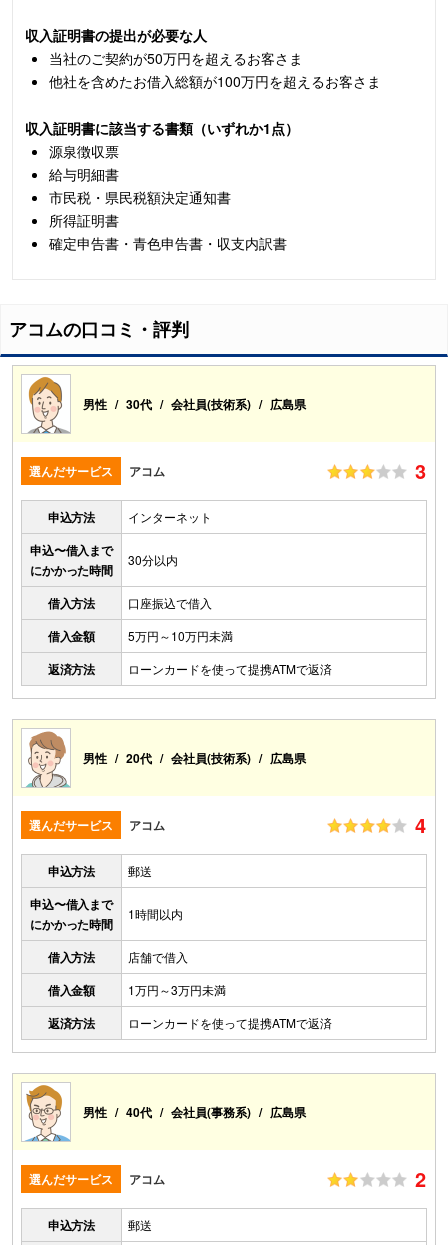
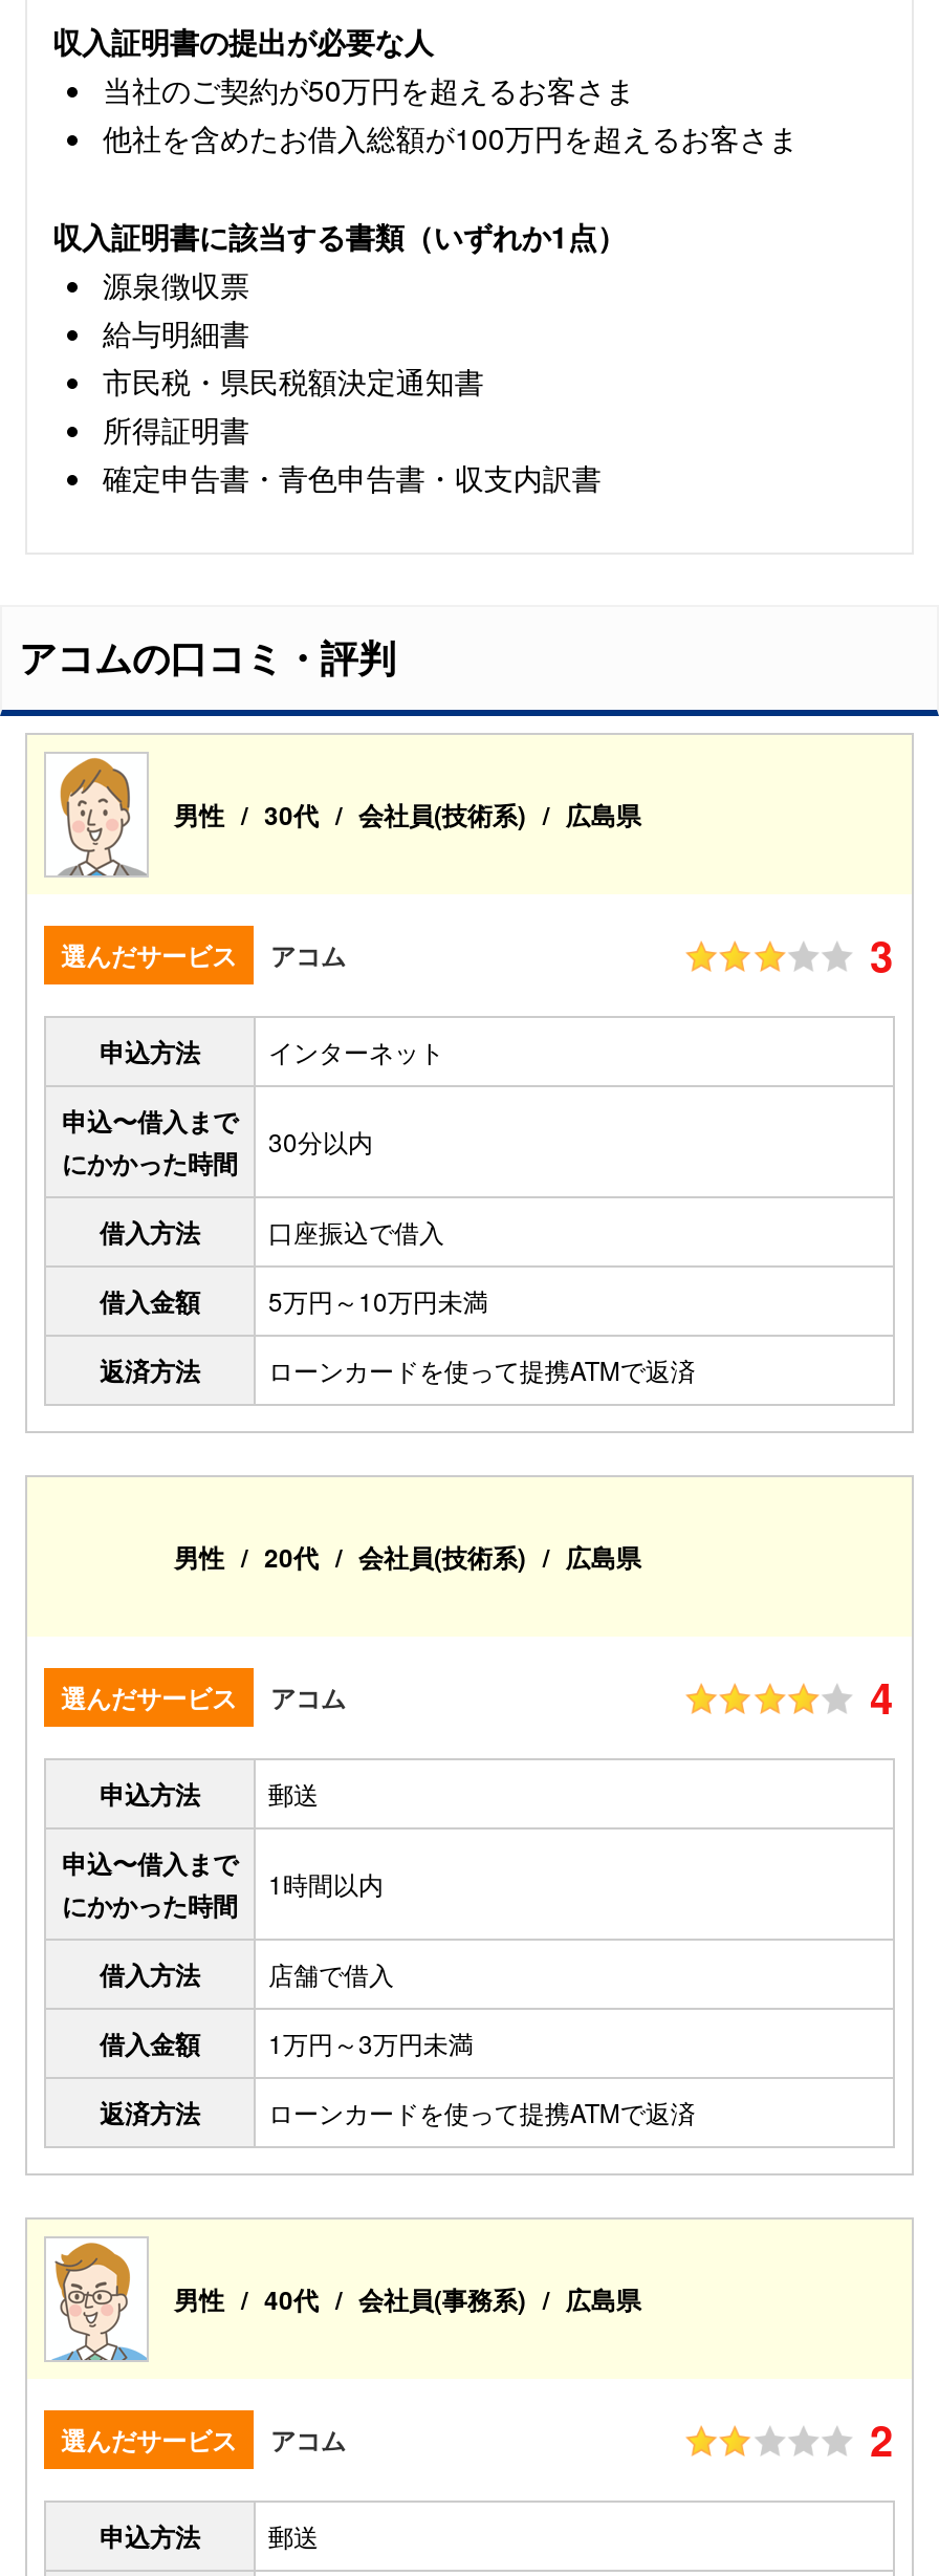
[23,730,71,788] [image] -> none

